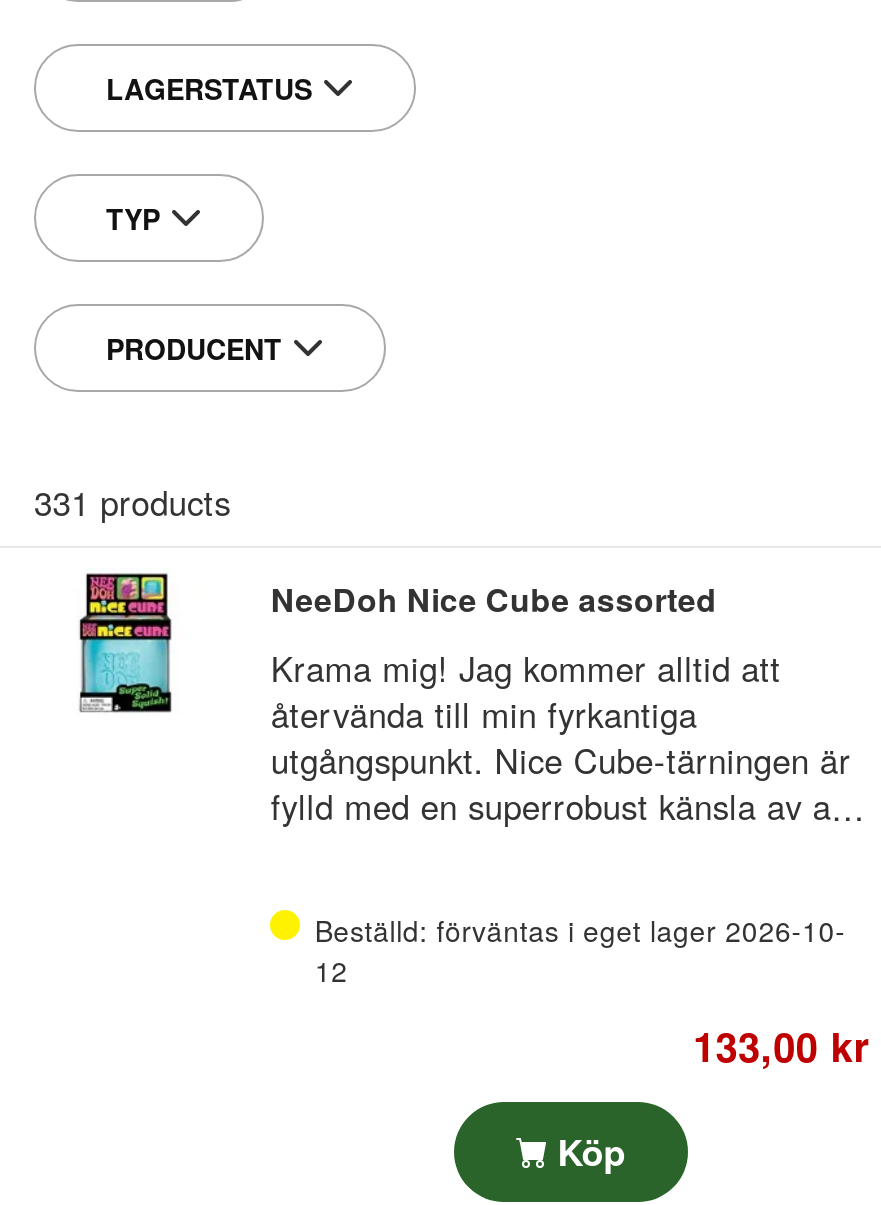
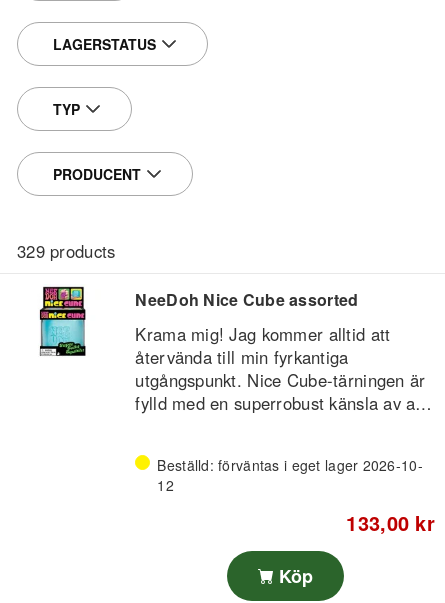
[34,478,231,526] 331 products -> [17,239,115,263] 329 products

